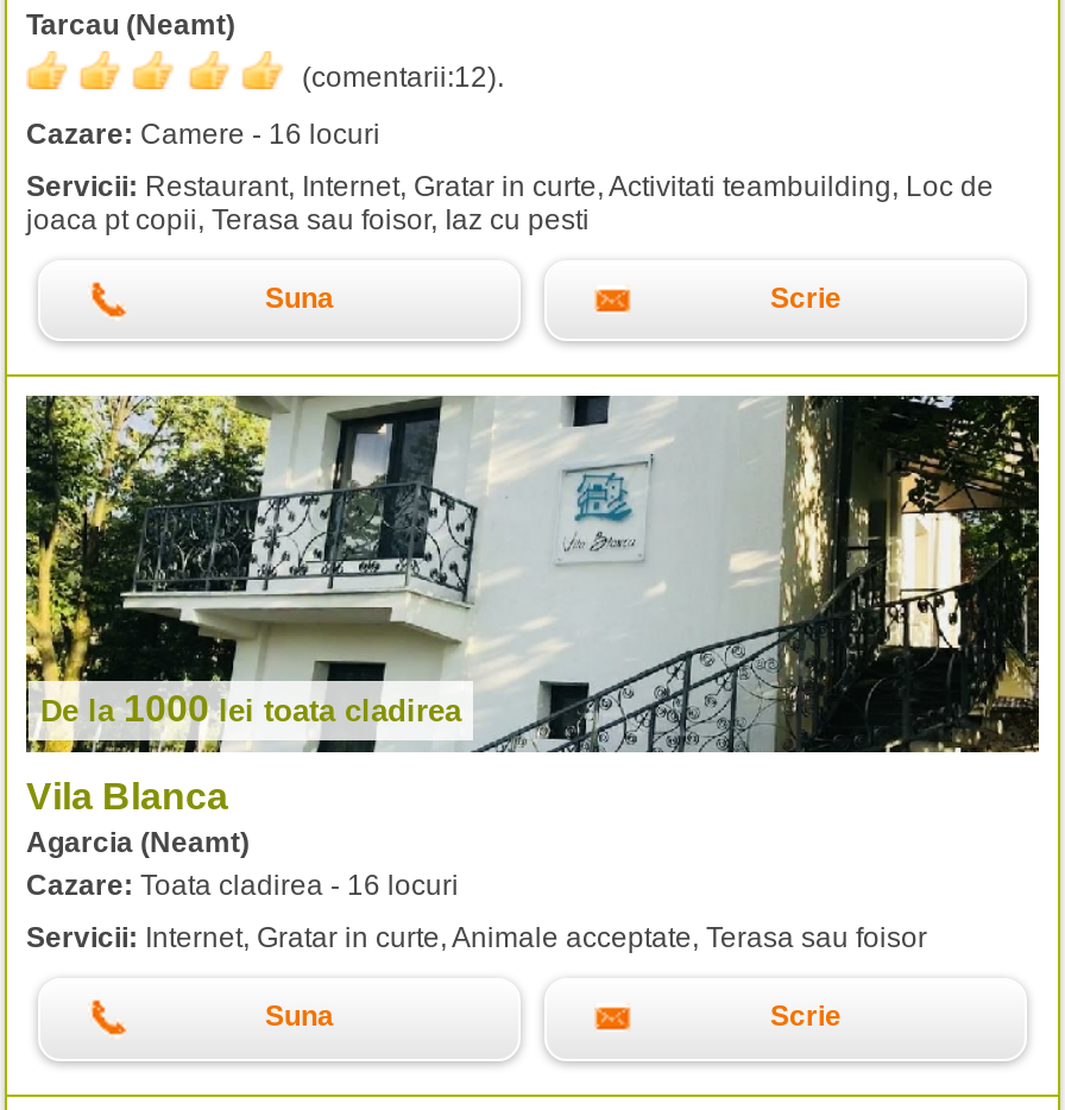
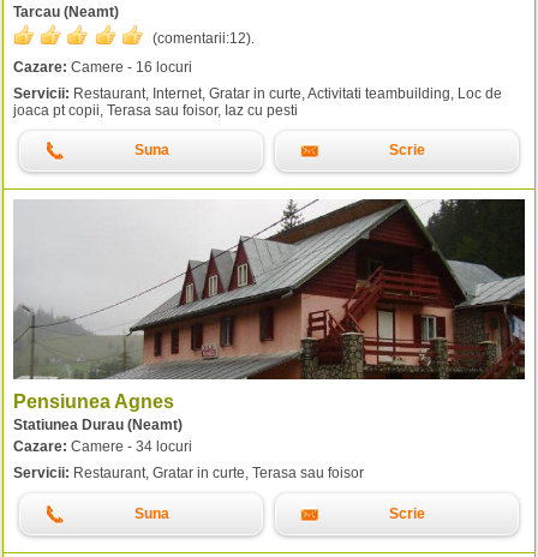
[24,392,1041,954] [image] | De la 1000 lei toata cladirea | Vila Blanca | Agarcia (Neamt) | Cazare: Toata cladirea - 16 locuri | Servicii: Internet, Gratar in curte, Animale acceptate, Terasa sau foisor -> [13,198,526,482] [image] | Pensiunea Agnes | Statiunea Durau (Neamt) | Cazare: Camere - 34 locuri | Servicii: Restaurant, Gratar in curte, Terasa sau foisor

